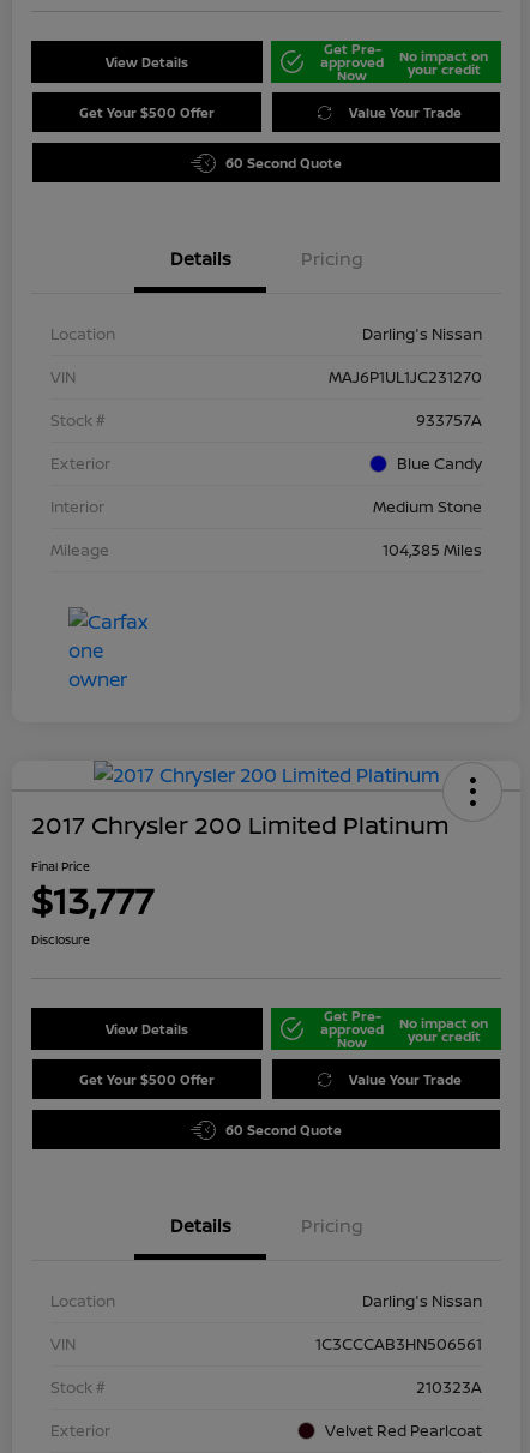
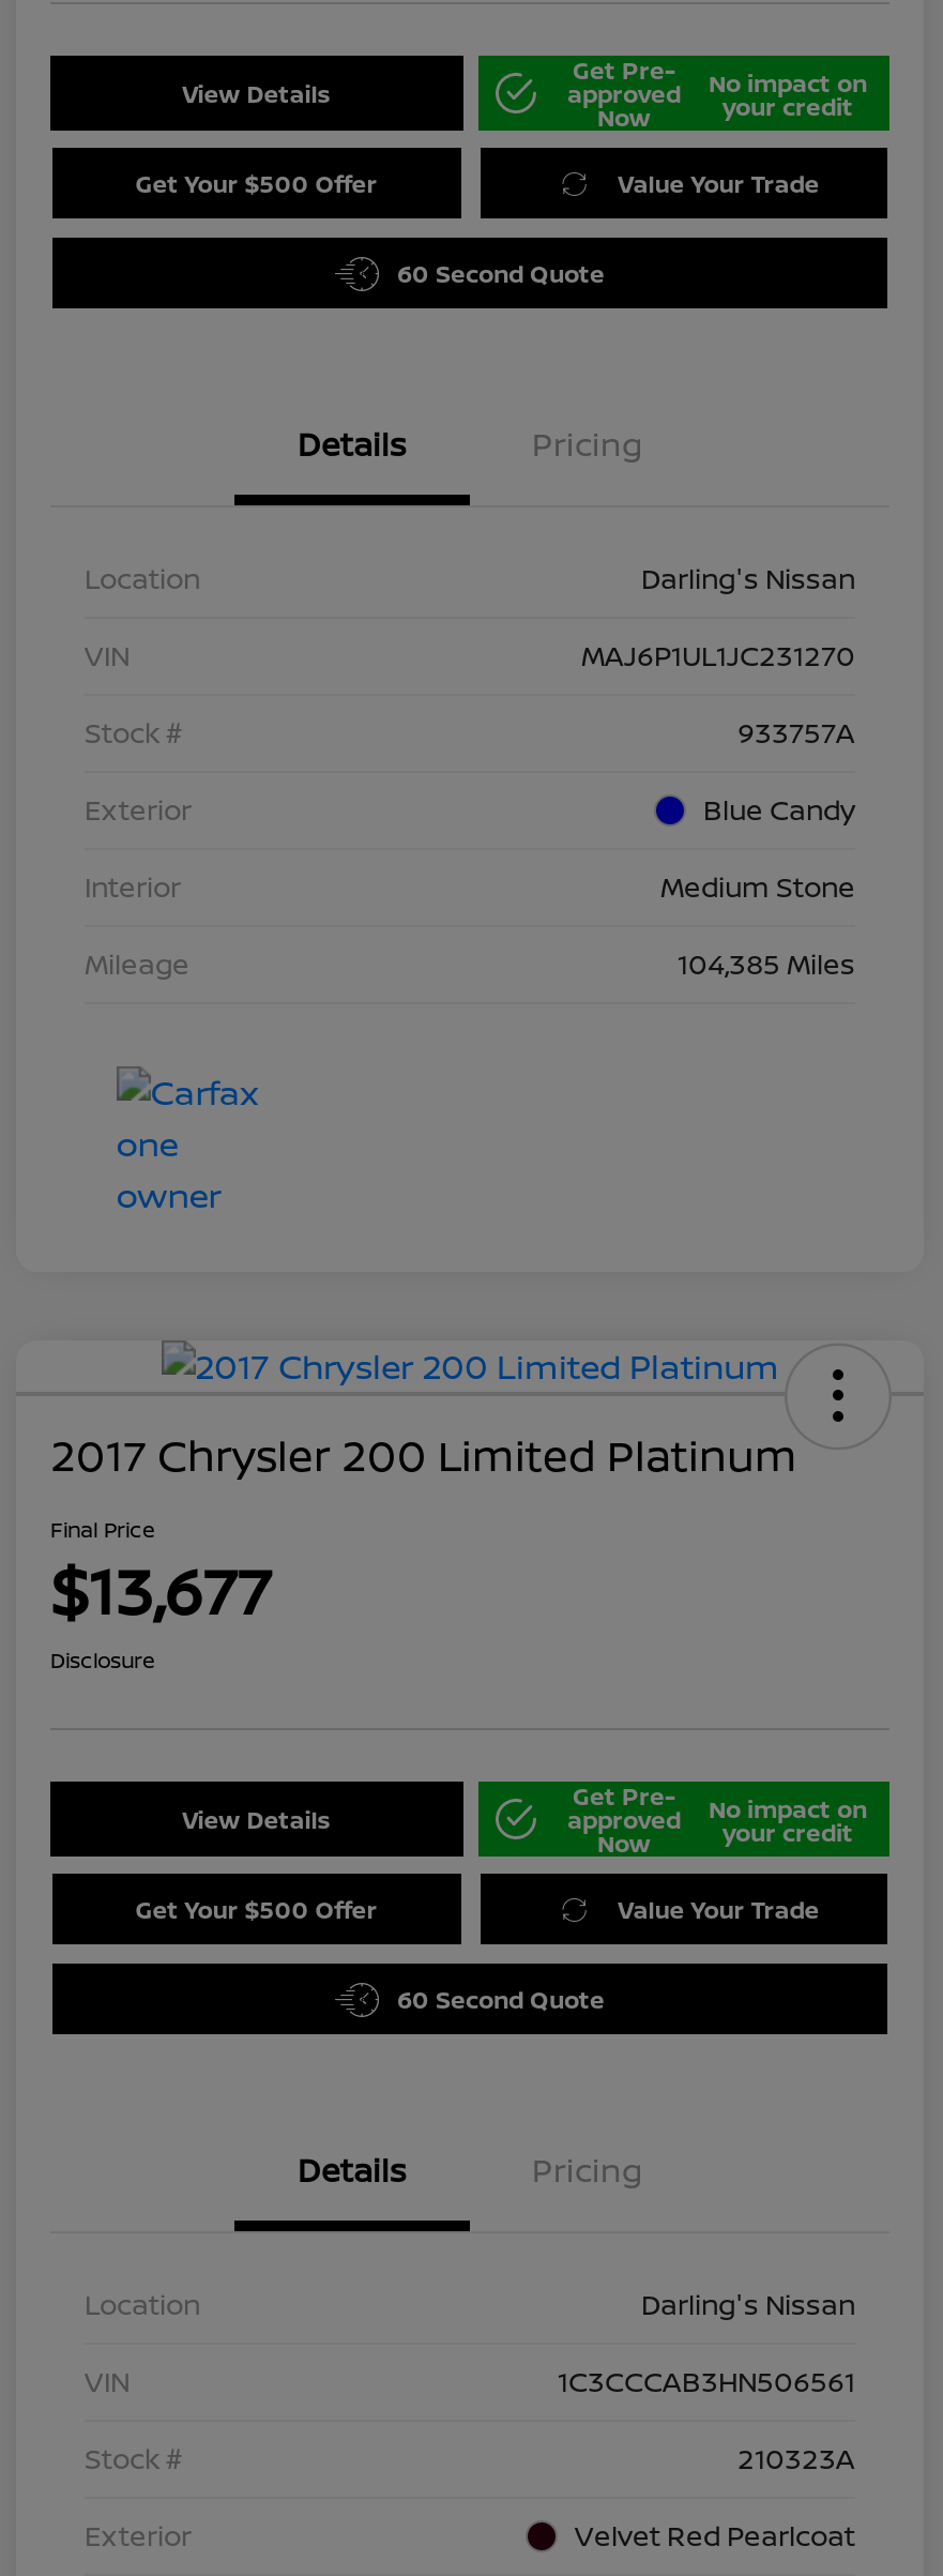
[31,876,153,925] $13,777 -> [50,1546,271,1634] $13,677

